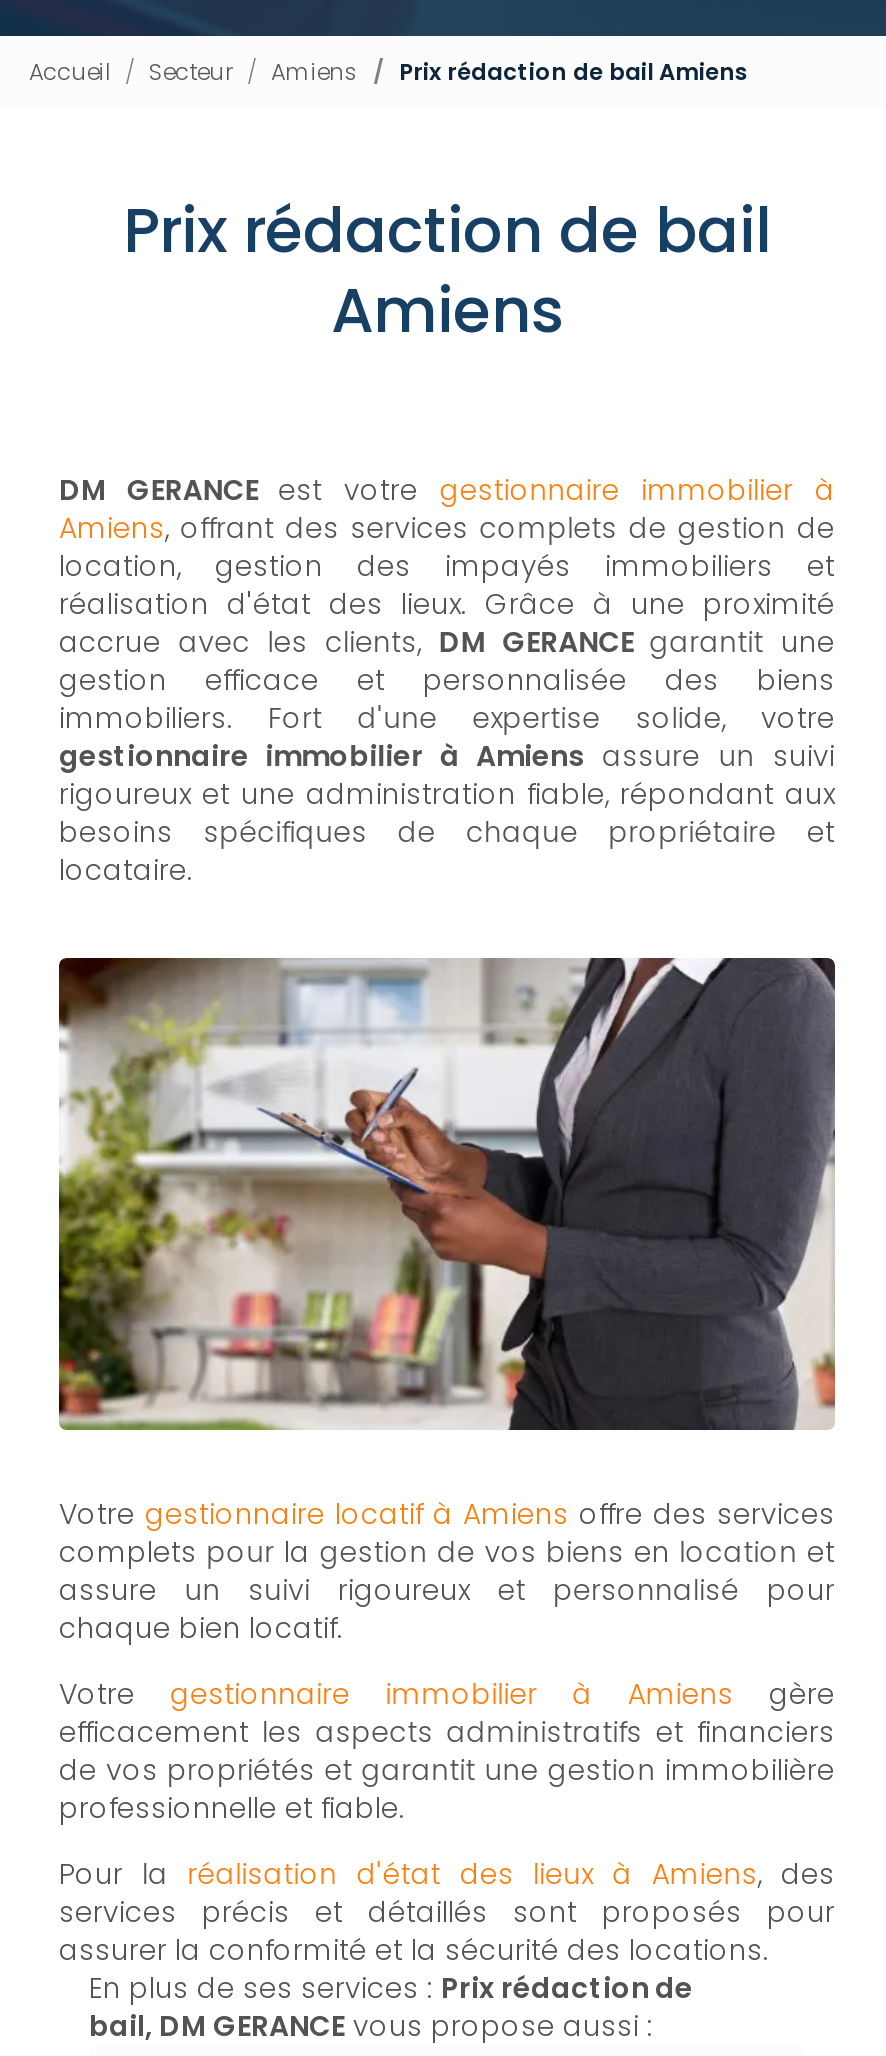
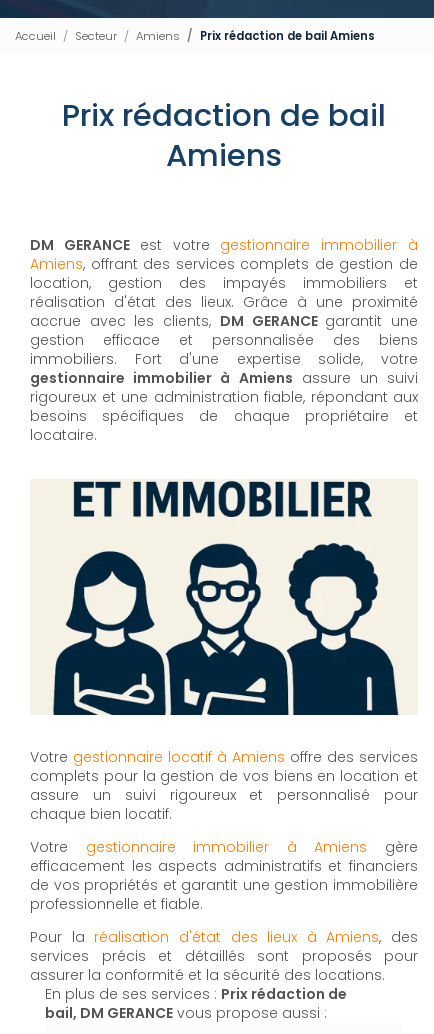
[57,956,837,1432] [image] -> [30,479,418,716] [image]

